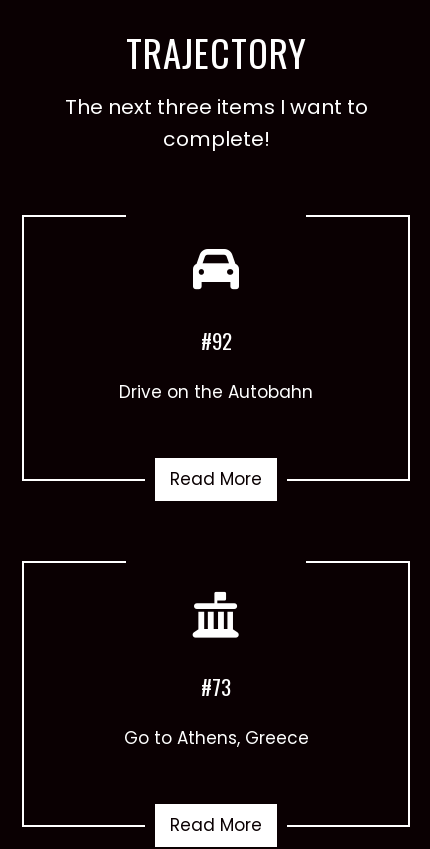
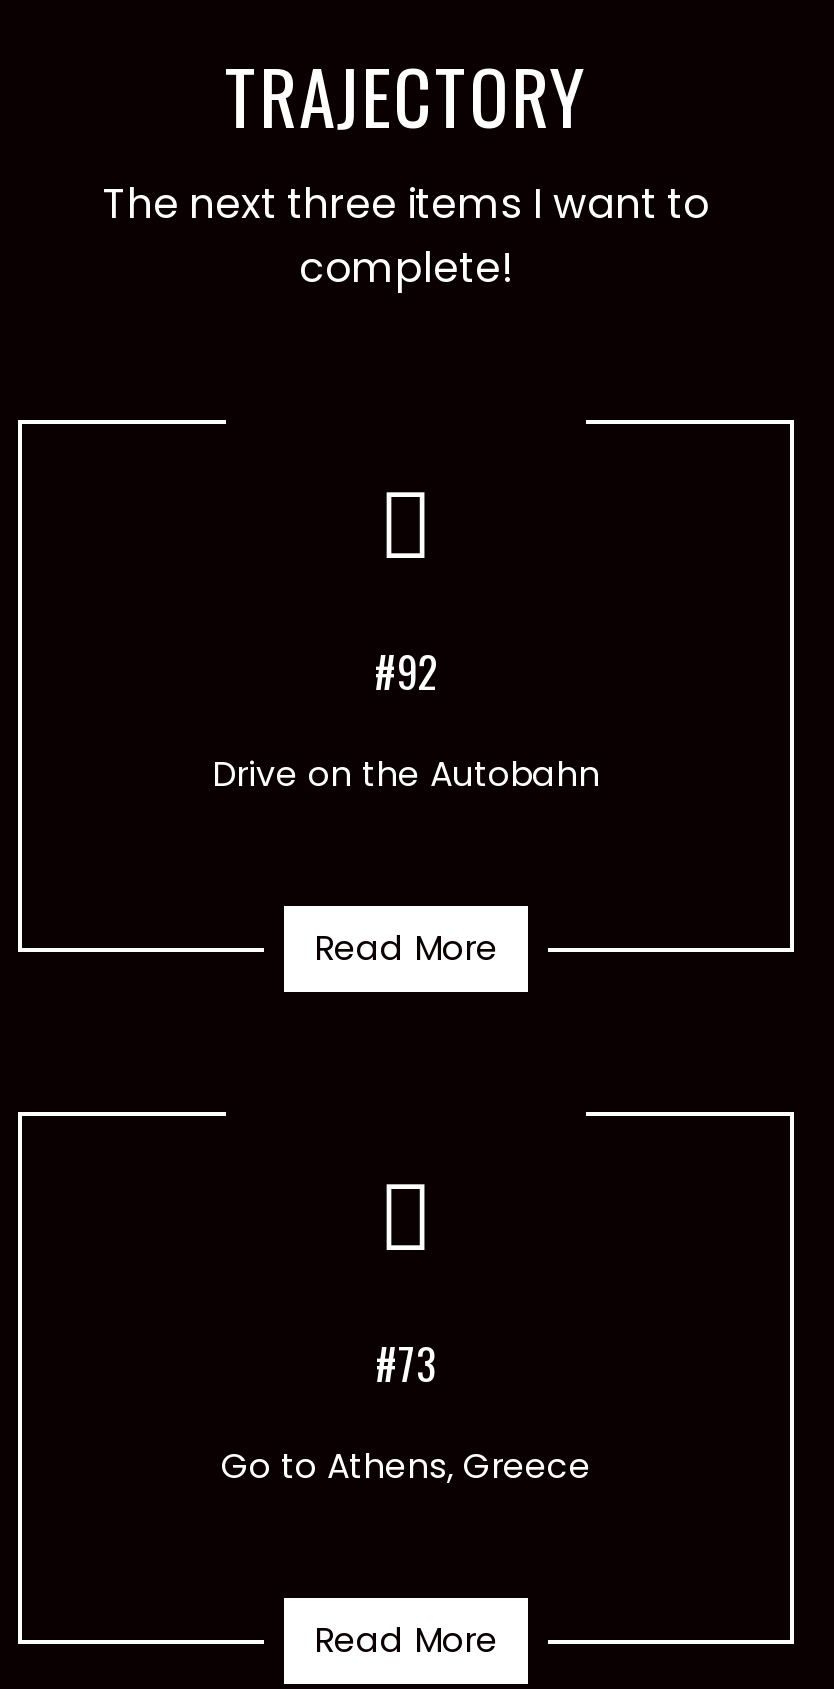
[192,248,240,290] [image] -> [360,488,452,568] [image]
[192,591,240,639] [image] -> [360,1174,452,1266] [image]

